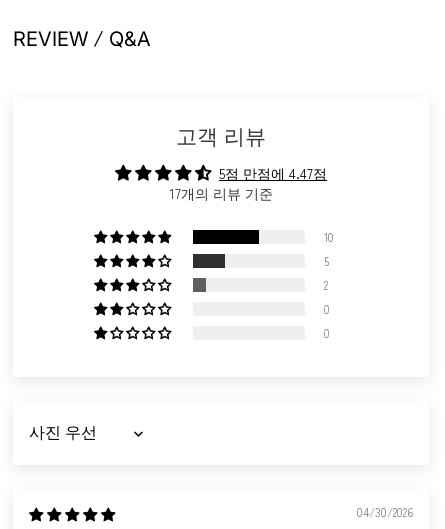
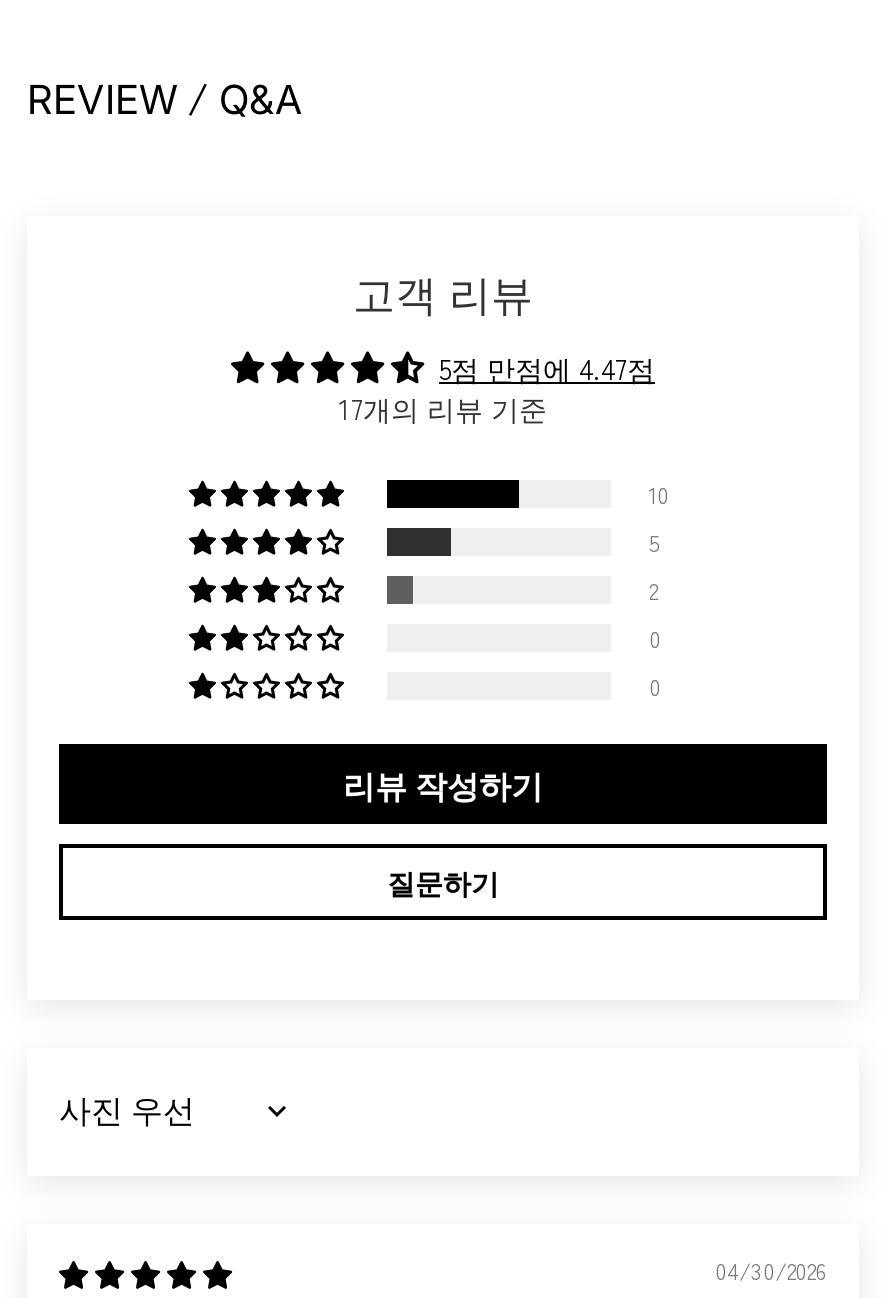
none -> [343,760,543,902] 리뷰 작성하기 | 질문하기

